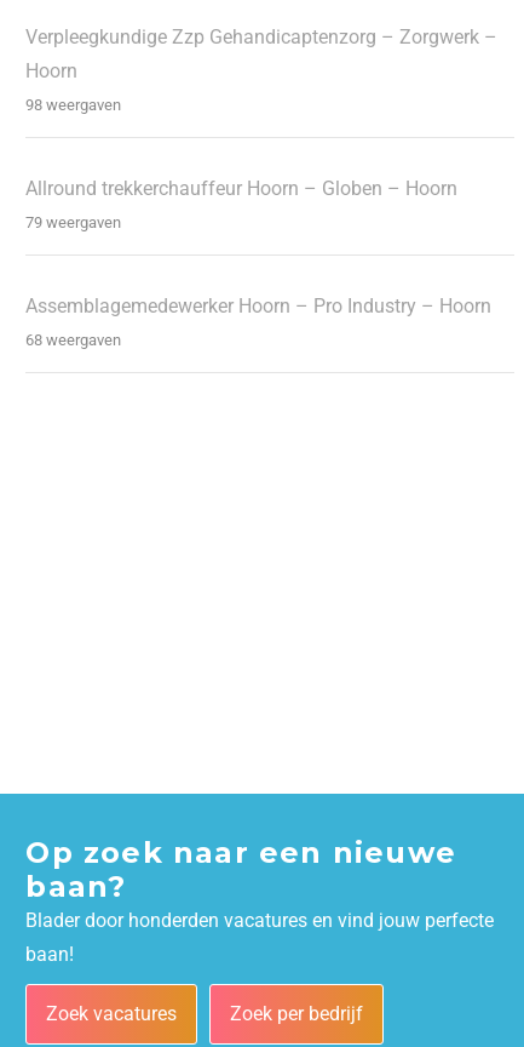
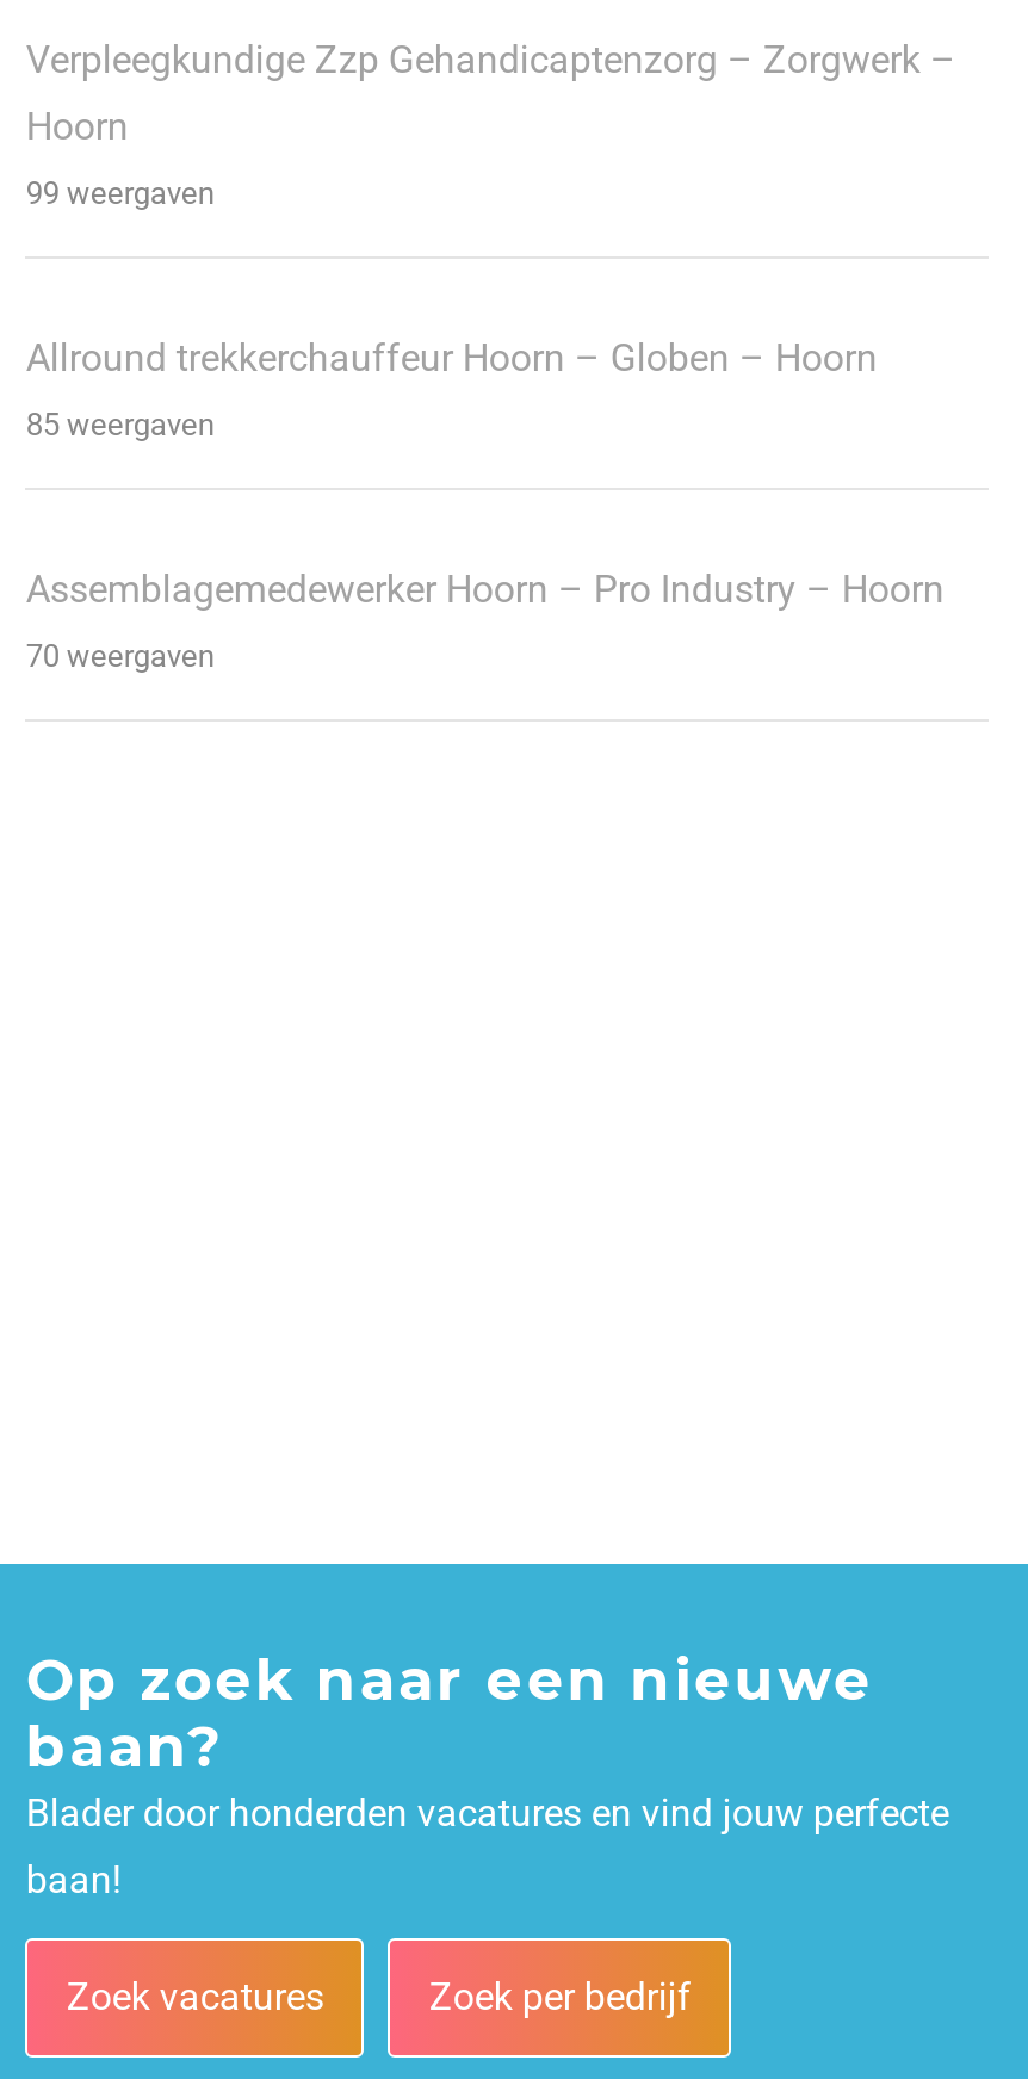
[26,96,122,114] 98 weergaven -> [26,176,214,212] 99 weergaven
[26,213,122,231] 79 weergaven -> [26,408,214,443] 85 weergaven
[26,331,122,349] 68 weergaven -> [26,639,214,675] 70 weergaven

